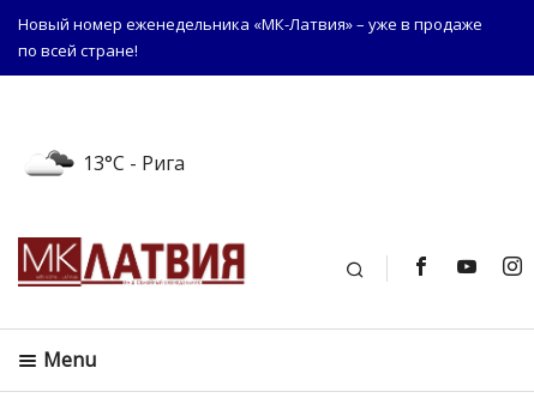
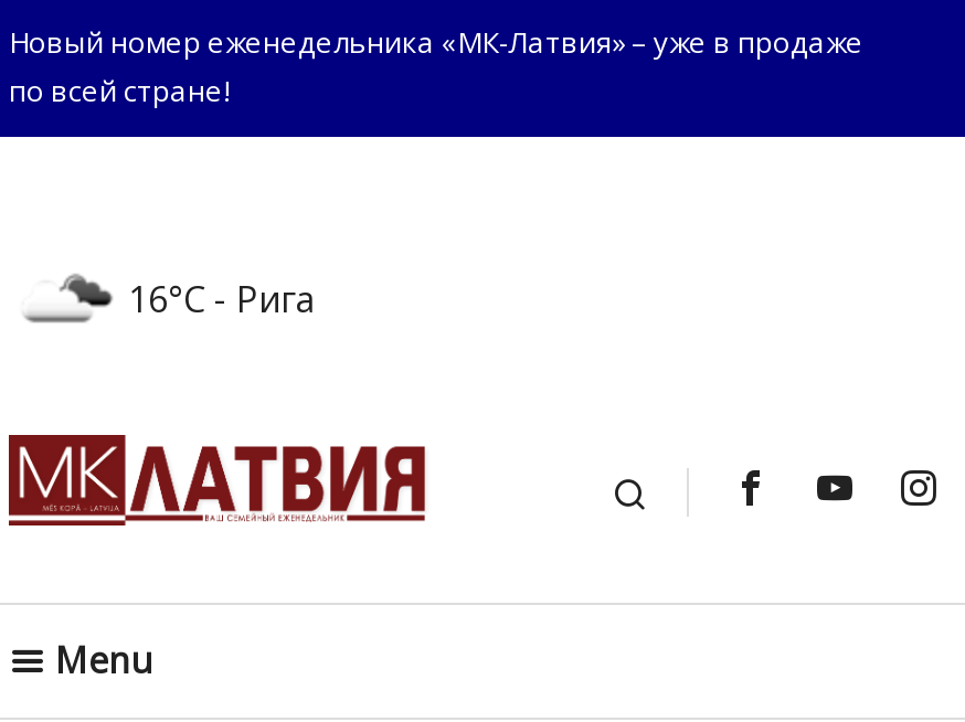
[78,150,185,177] 13°C - Рига -> [119,274,316,323] 16°C - Рига

